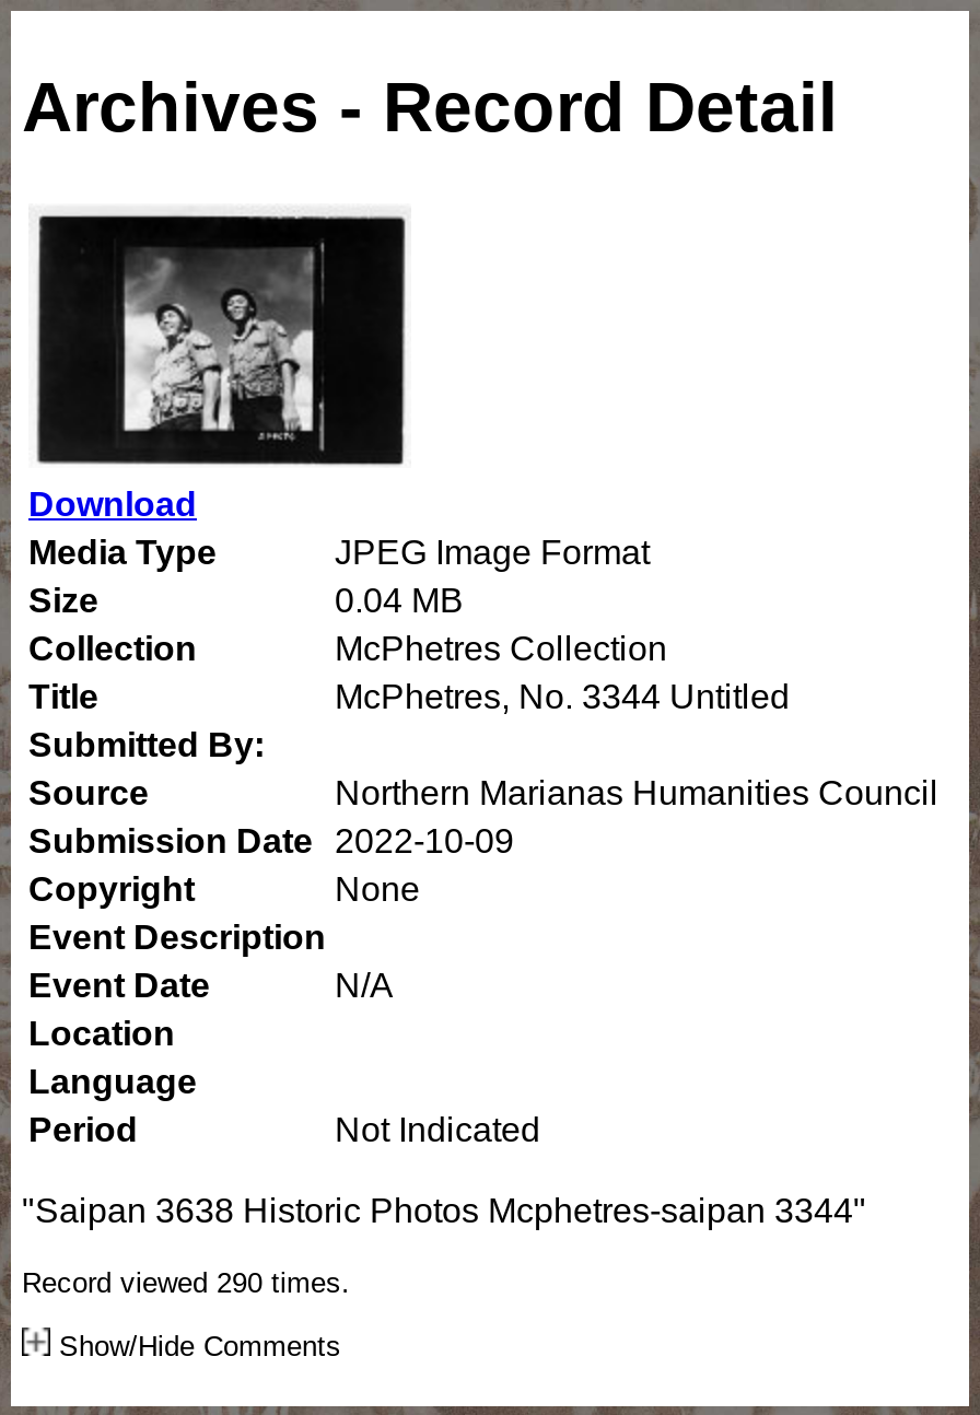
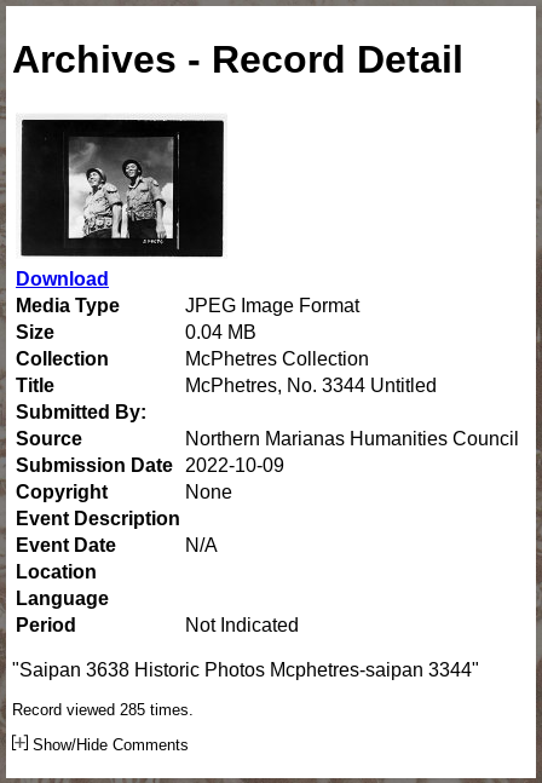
[22,1266,350,1299] Record viewed 290 times. -> [12,701,194,719] Record viewed 285 times.

